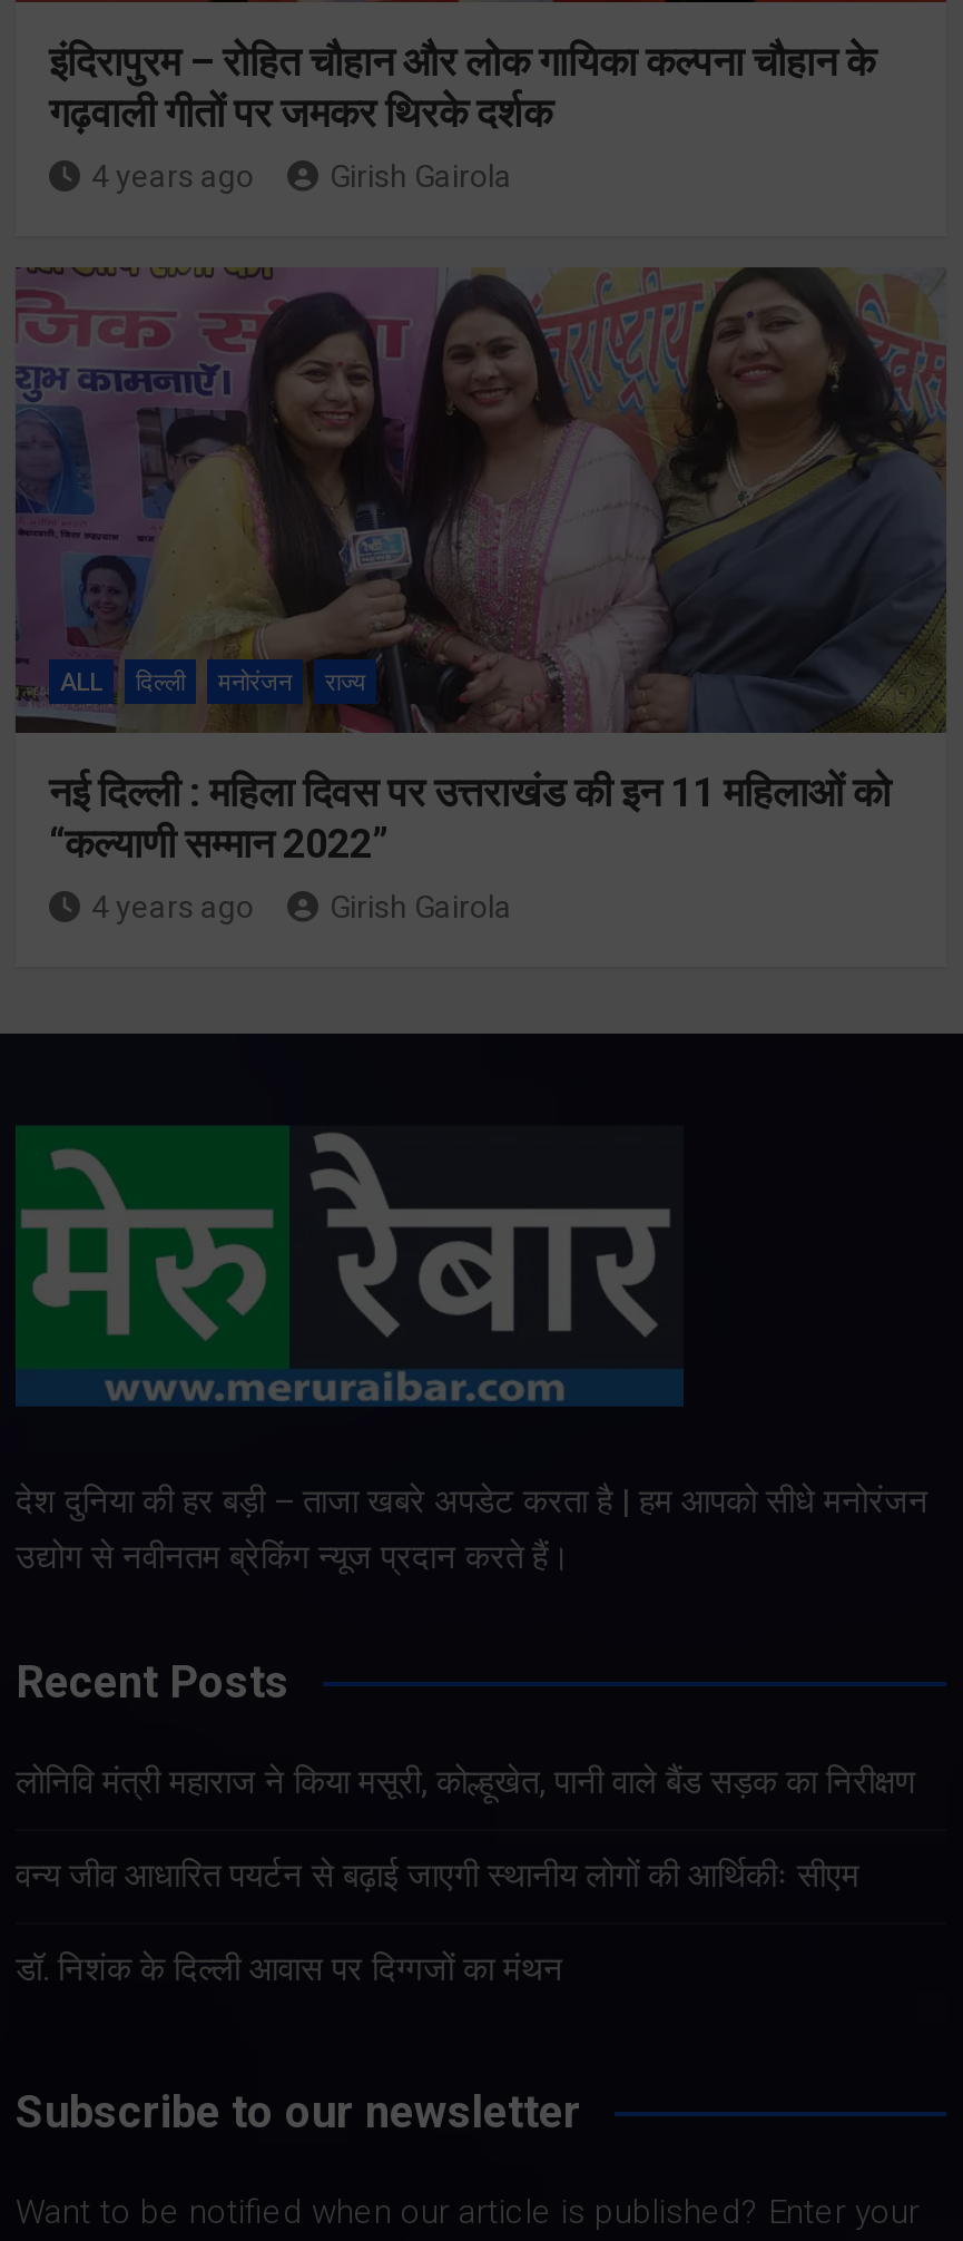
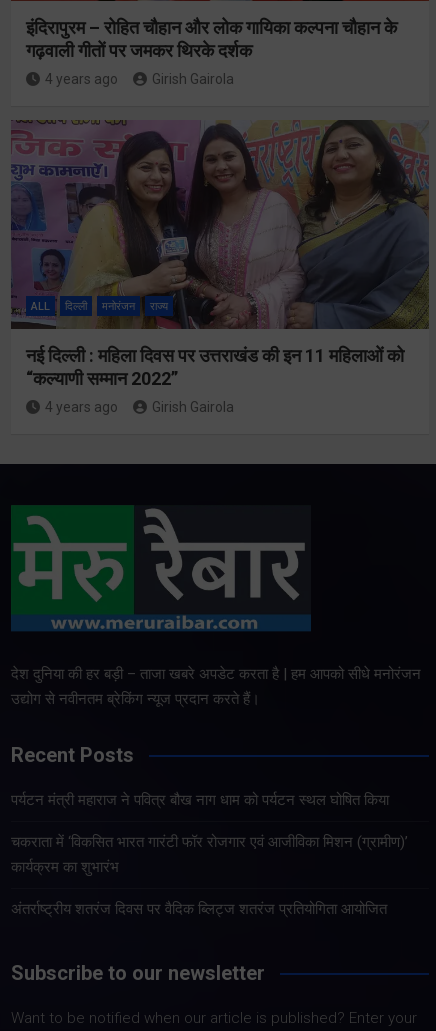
[16,1761,915,1801] लोनिवि मंत्री महाराज ने किया मसूरी, कोल्हूखेत, पानी वाले बैंड सड़क का निरीक्षण -> [11,791,389,809] पर्यटन मंत्री महाराज ने पवित्र बौख नाग धाम को पर्यटन स्थल घोषित किया
[16,1855,859,1895] वन्य जीव आधारित पयर्टन से बढ़ाई जाएगी स्थानीय लोगों की आर्थिकीः सीएम -> [11,833,408,876] चकराता में ‘विकसित भारत गारंटी फॉर रोजगार एवं आजीविका मिशन (ग्रामीण)’ | कार्यक्रम का शुभारंभ
[16,1949,563,1989] डॉ. निशंक के दिल्ली आवास पर दिग्गजों का मंथन -> [11,900,387,918] अंतर्राष्ट्रीय शतरंज दिवस पर वैदिक ब्लिट्ज शतरंज प्रतियोगिता आयोजित

